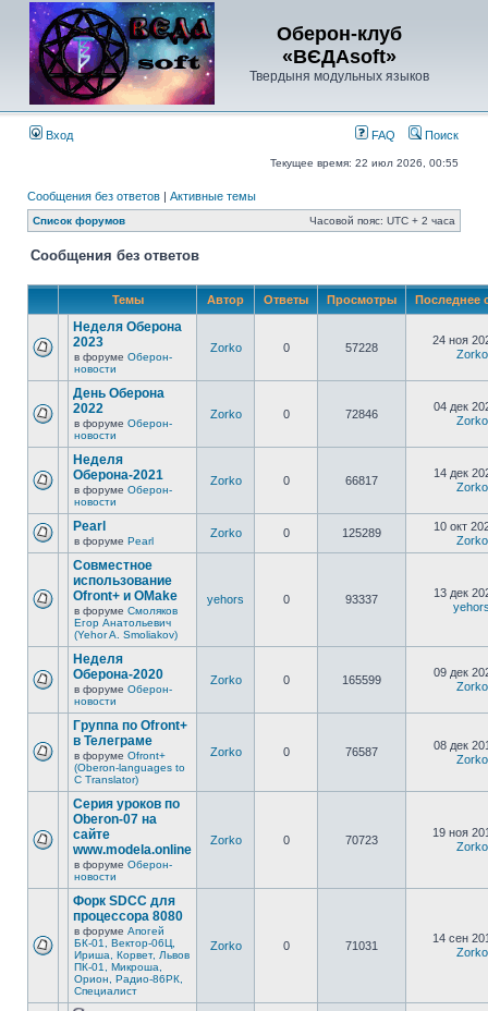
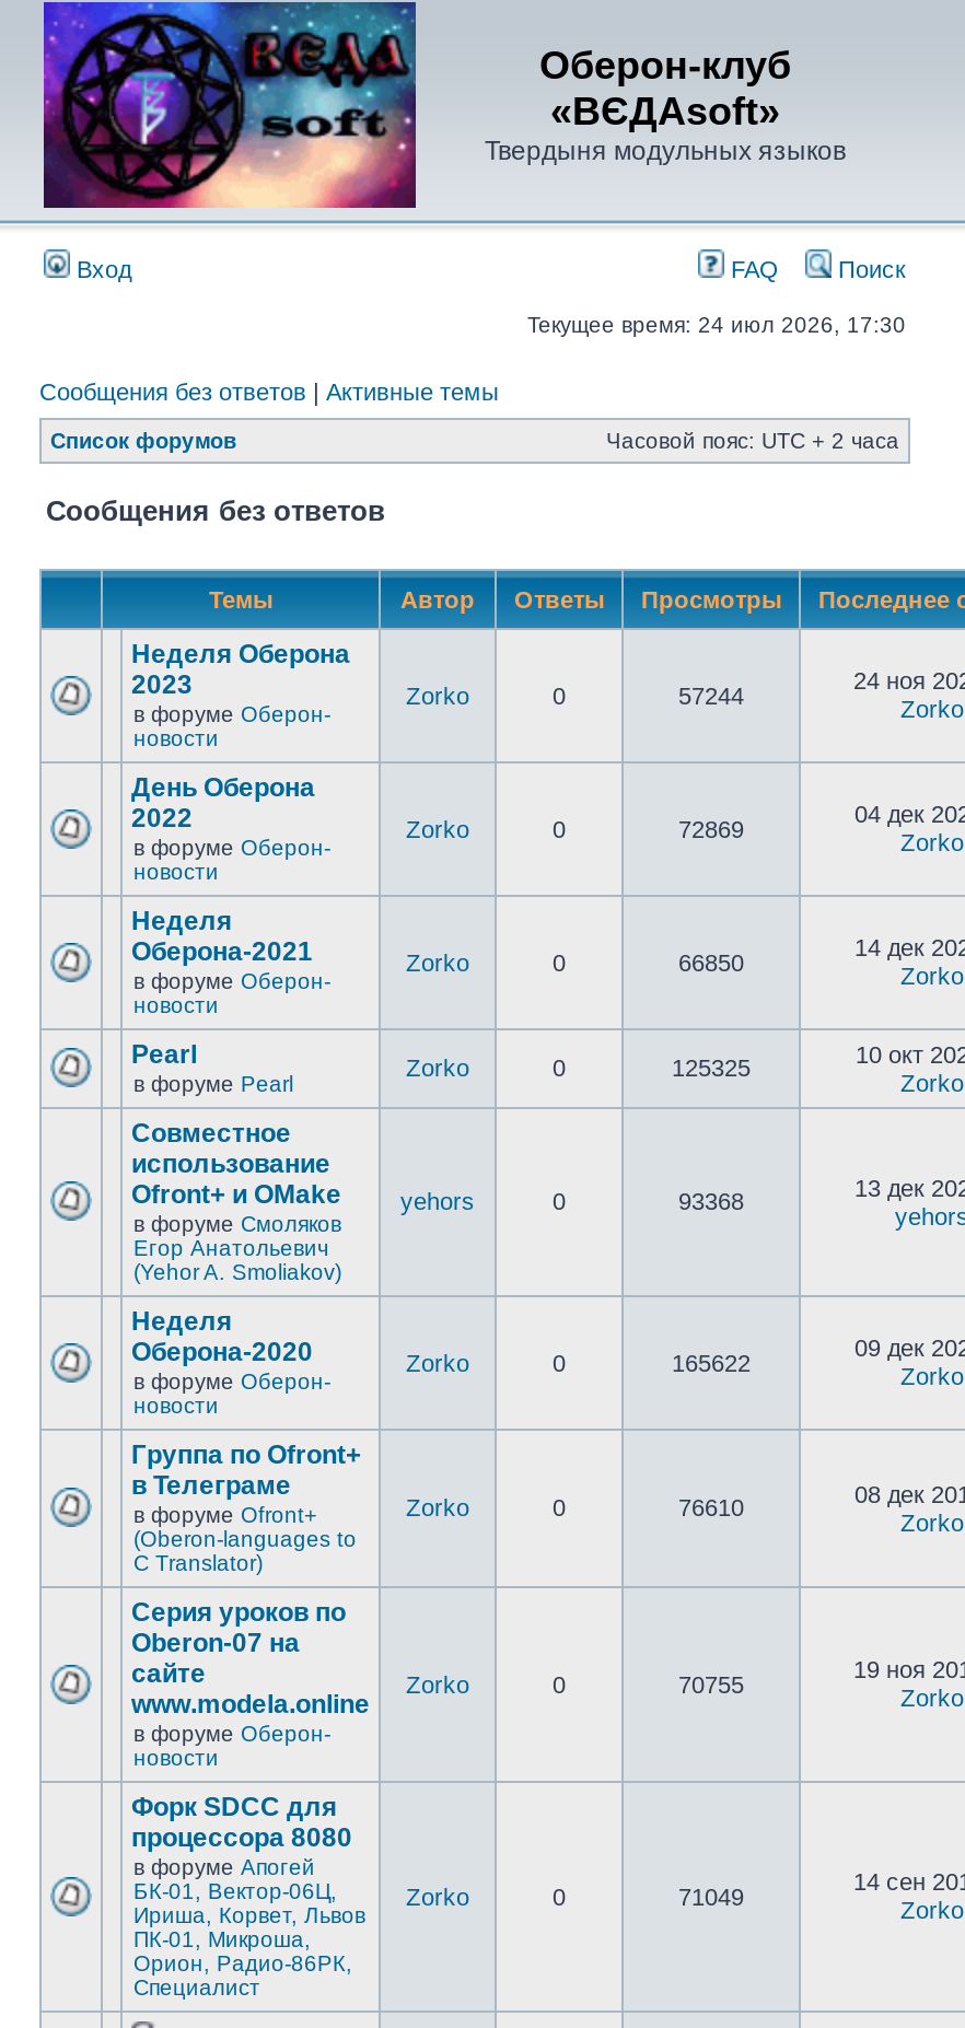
[270,157,459,169] Текущее время: 22 июл 2026, 00:55 -> [527,313,906,337] Текущее время: 24 июл 2026, 17:30
[345,341,378,354] 57228 -> [678,683,744,709] 57244
[345,407,378,421] 72846 -> [678,816,744,842] 72869
[345,474,378,487] 66817 -> [678,949,744,976] 66850
[342,526,381,539] 125289 -> [672,1054,751,1081] 125325
[345,593,378,606] 93337 -> [678,1188,744,1214] 93368
[342,673,381,686] 165599 -> [672,1350,751,1376] 165622
[345,745,378,758] 76587 -> [678,1494,744,1520] 76610
[345,833,378,846] 70723 -> [678,1671,744,1698] 70755
[345,939,378,952] 71031 -> [678,1884,744,1910] 71049

